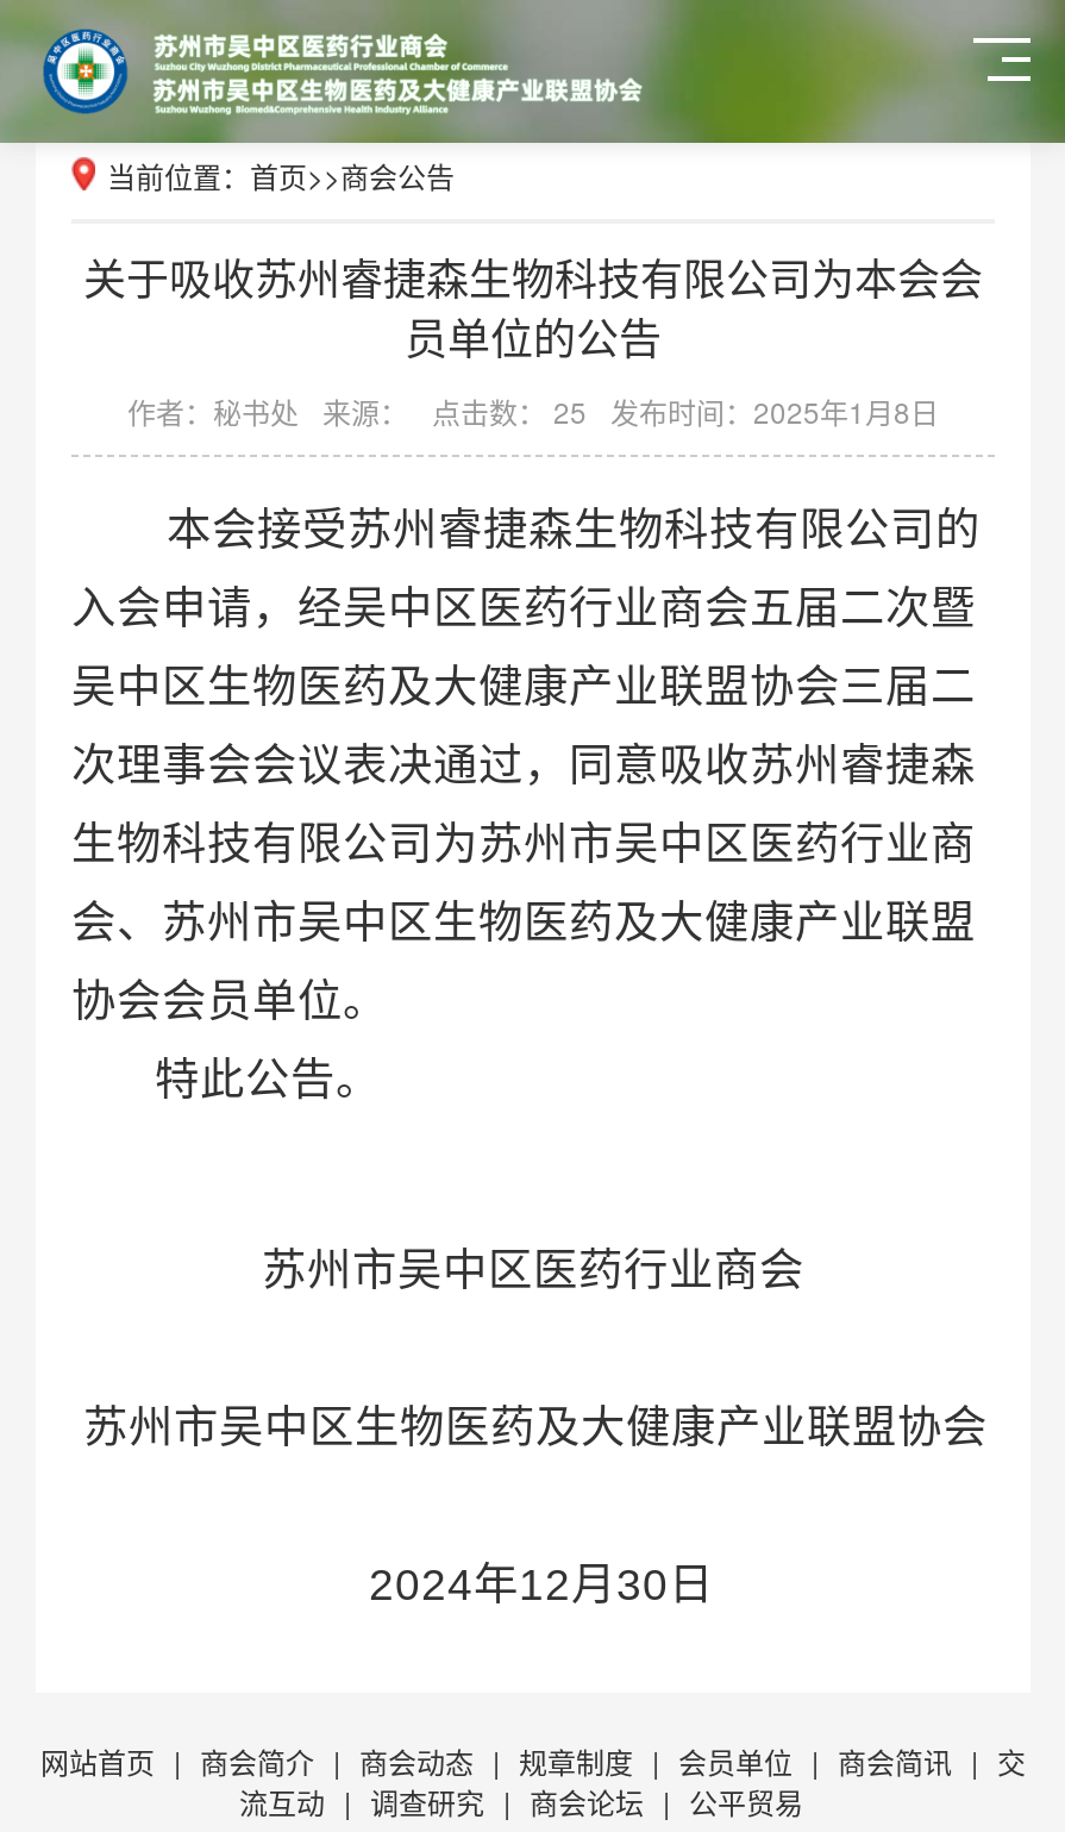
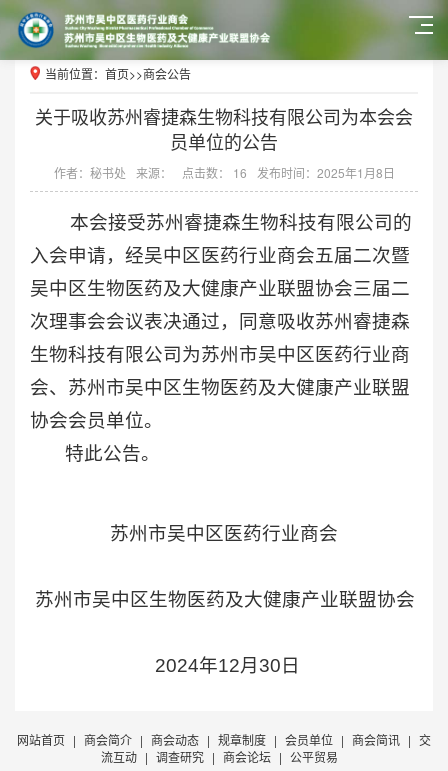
[127,390,939,431] 作者：秘书处 来源： 点击数： 25 发布时间：2025年1月8日 -> [53,164,394,181] 作者：秘书处 来源： 点击数： 16 发布时间：2025年1月8日

